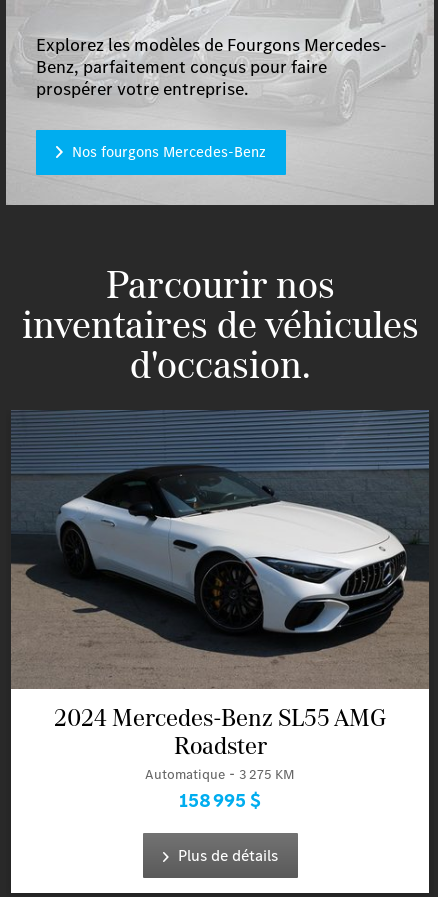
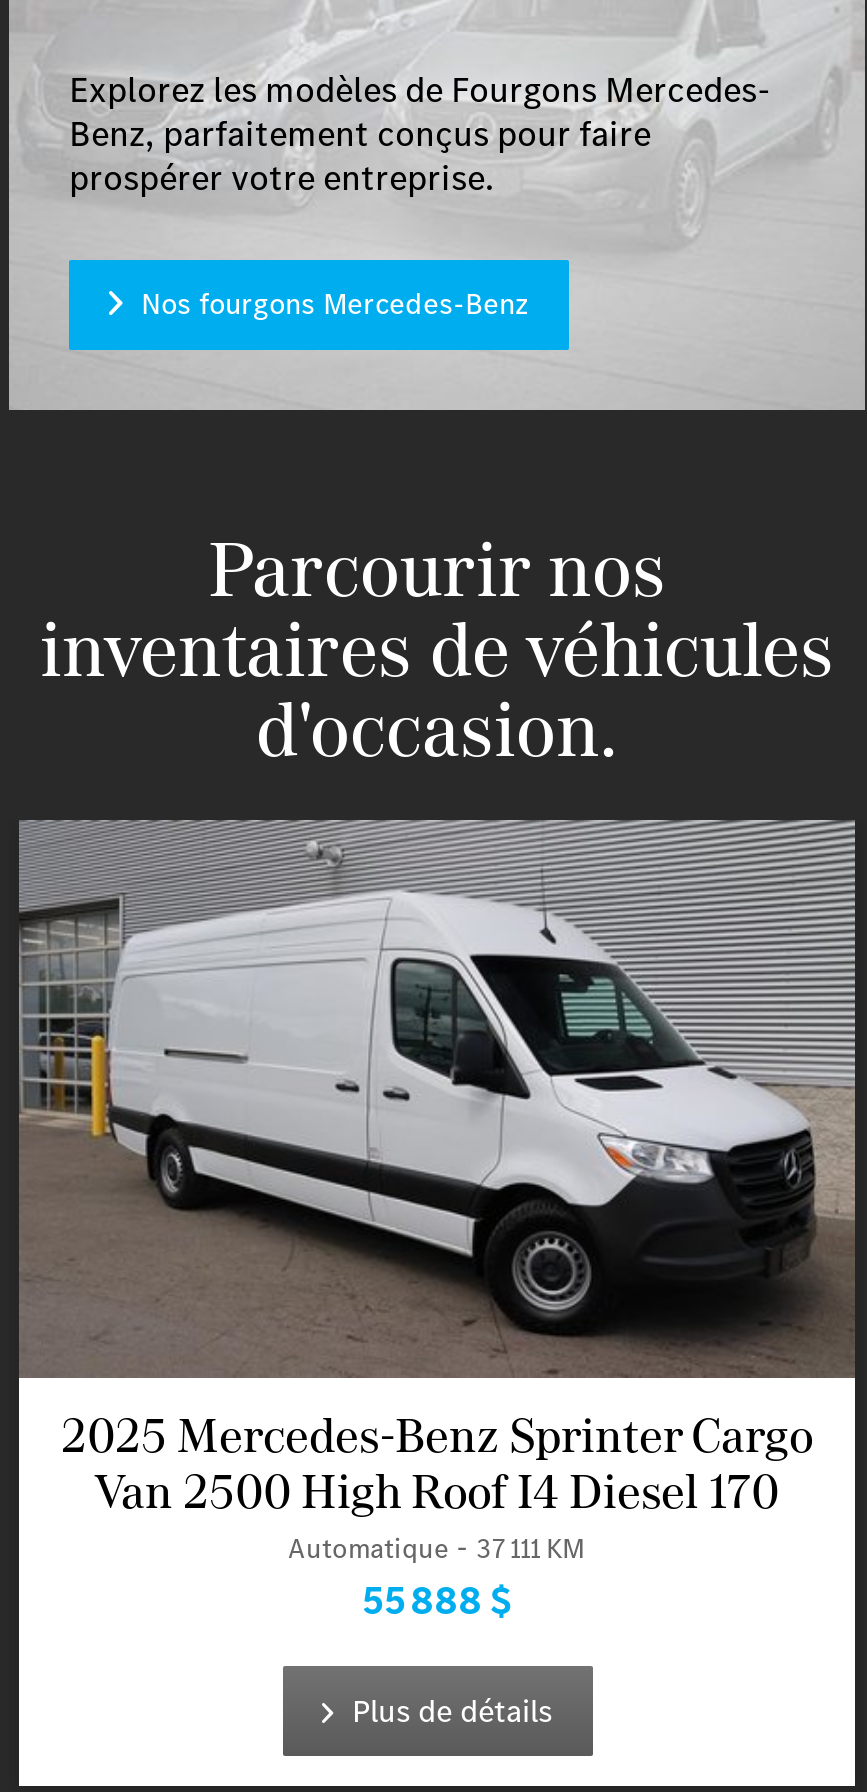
[11,410,429,814] [image] | 2024 Mercedes-Benz SL55 AMG | Roadster | Automatique - 3 275 KM | 158 995 $ -> [17,818,857,1628] [image] | 2025 Mercedes-Benz Sprinter Cargo | Van 2500 High Roof I4 Diesel 170 | Automatique - 37 111 KM | 55 888 $

